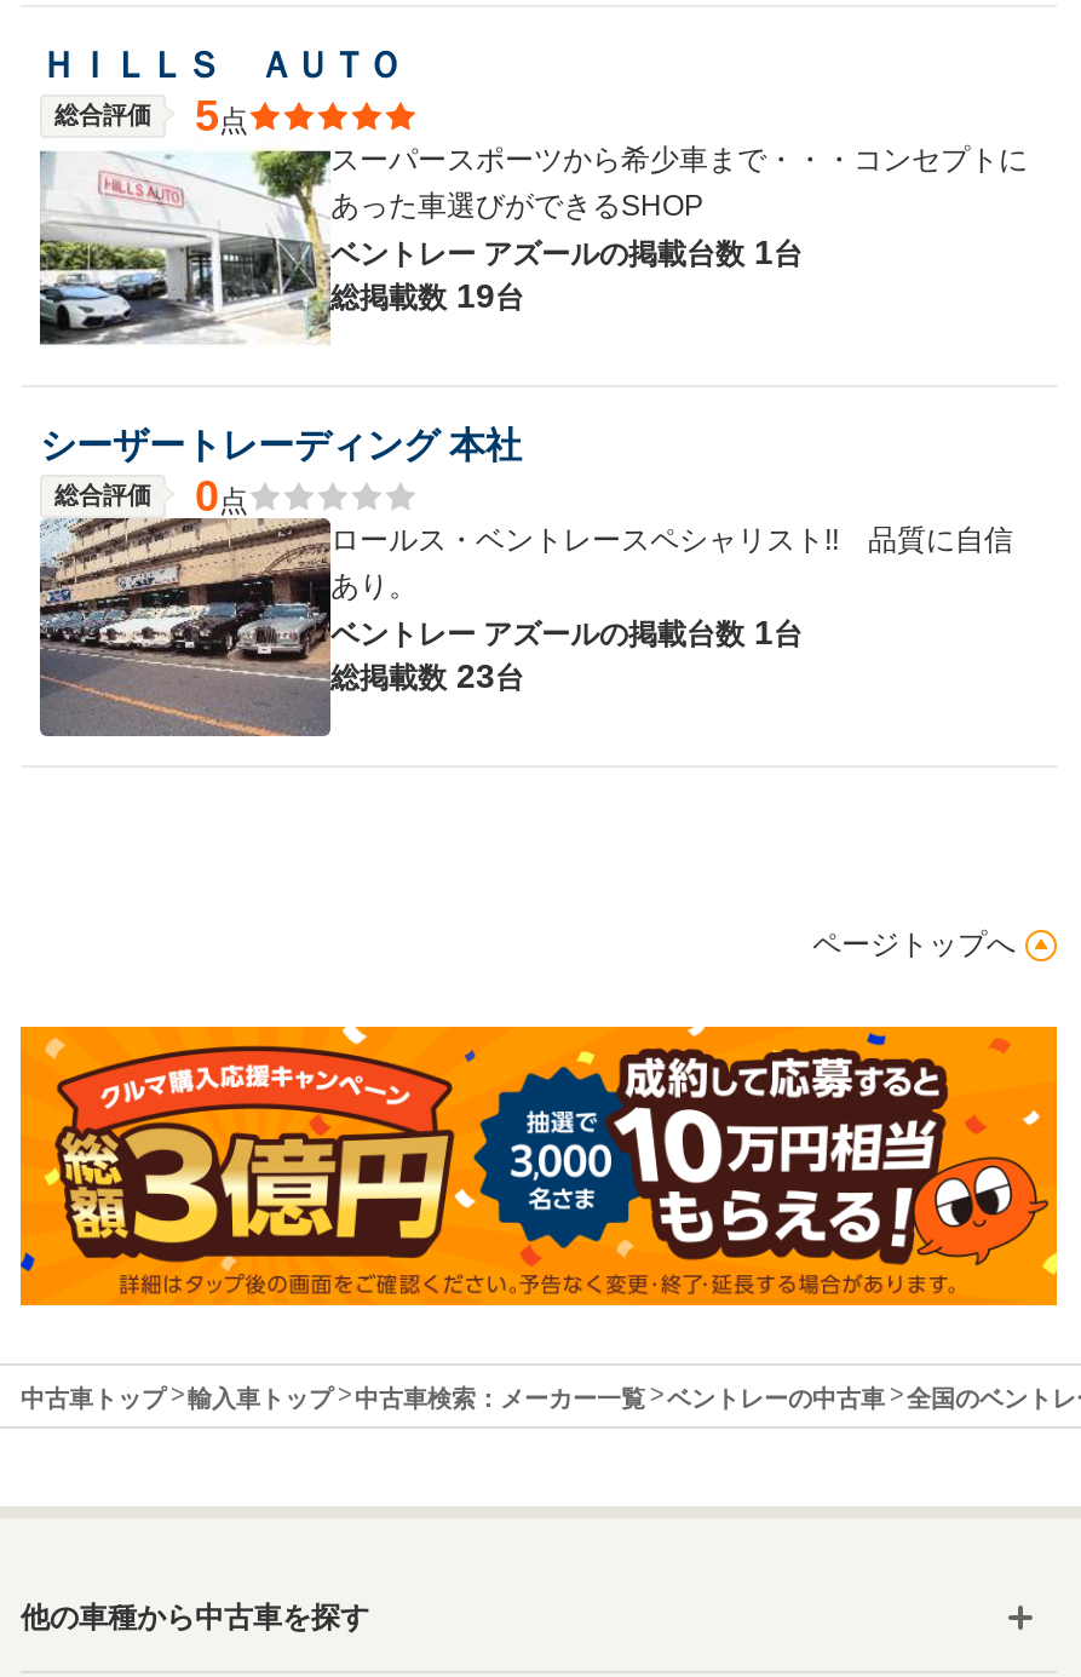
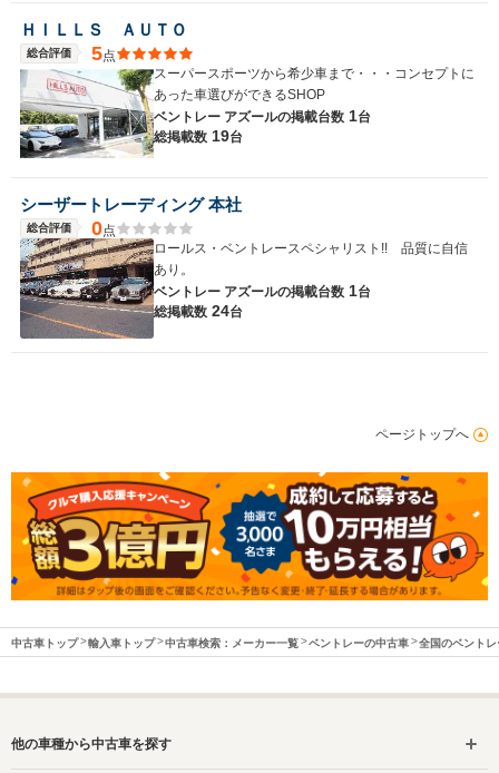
[330,657,524,696] 総掲載数 23台 -> [154,302,243,320] 総掲載数 24台

